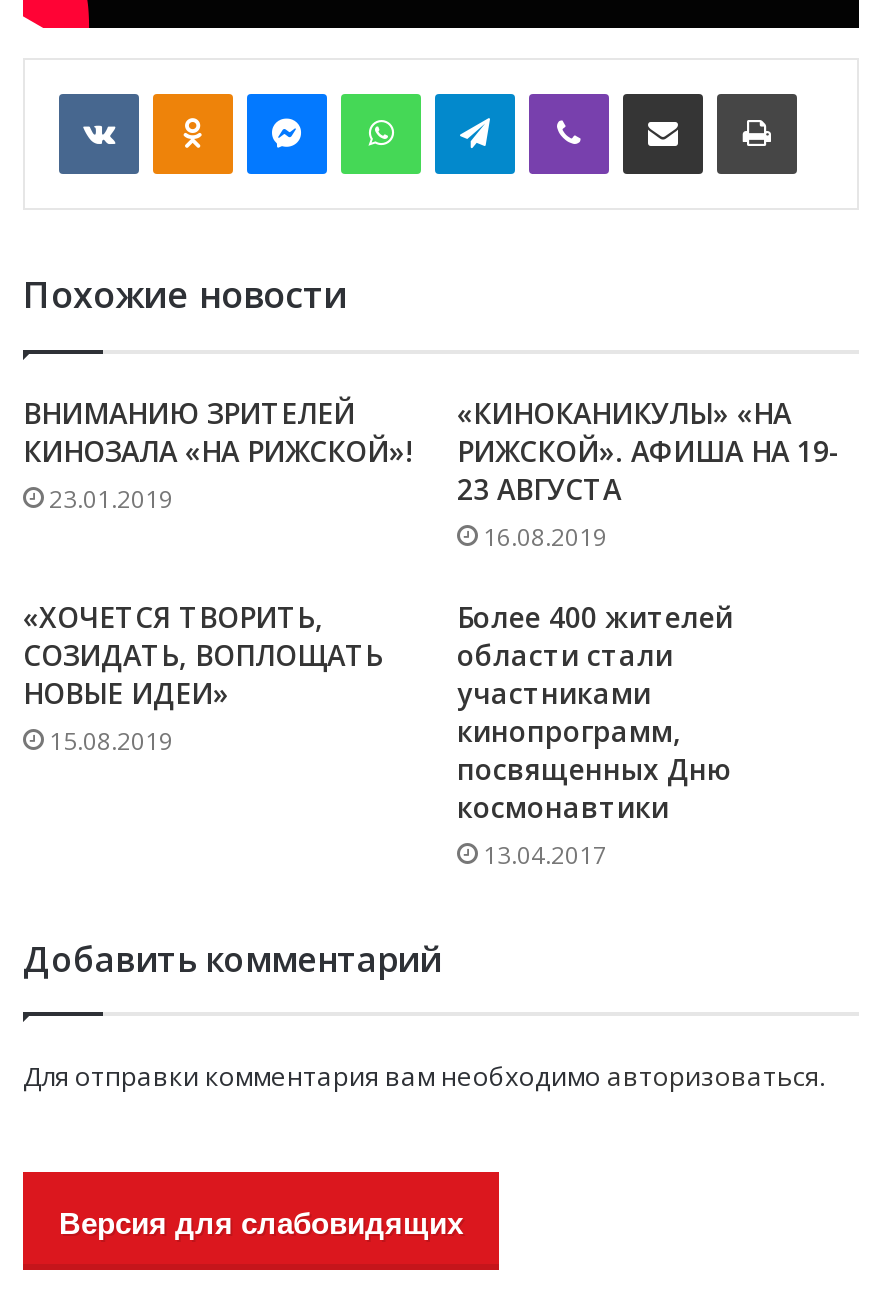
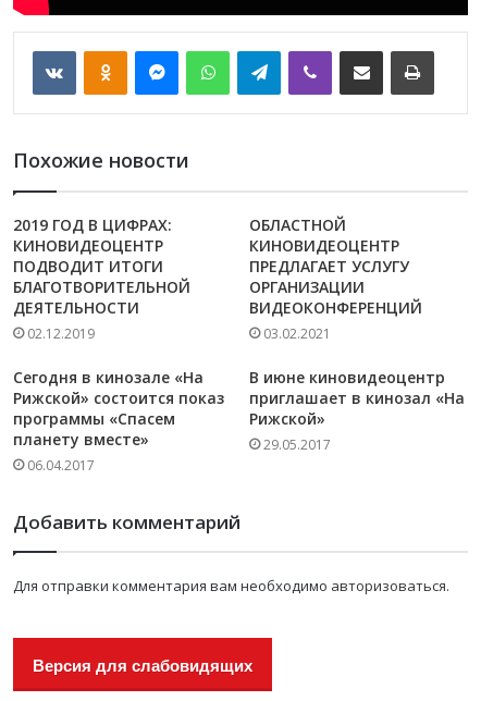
[23,395,413,517] ВНИМАНИЮ ЗРИТЕЛЕЙ | КИНОЗАЛА «НА РИЖСКОЙ»! | 23.01.2019 -> [13,215,190,343] 2019 ГОД В ЦИФРАХ: | КИНОВИДЕОЦЕНТР | ПОДВОДИТ ИТОГИ | БЛАГОТВОРИТЕЛЬНОЙ | ДЕЯТЕЛЬНОСТИ | 02.12.2019
[457,395,841,555] «КИНОКАНИКУЛЫ» «НА | РИЖСКОЙ». АФИША НА 19- | 23 АВГУСТА | 16.08.2019 -> [249,215,422,343] ОБЛАСТНОЙ | КИНОВИДЕОЦЕНТР | ПРЕДЛАГАЕТ УСЛУГУ | ОРГАНИЗАЦИИ | ВИДЕОКОНФЕРЕНЦИЙ | 03.02.2021
[23,599,383,759] «ХОЧЕТСЯ ТВОРИТЬ, | СОЗИДАТЬ, ВОПЛОЩАТЬ | НОВЫЕ ИДЕИ» | 15.08.2019 -> [13,367,224,475] Сегодня в кинозале «На | Рижской» состоится показ | программы «Спасем | планету вместе» | 06.04.2017
[457,599,733,873] Более 400 жителей | области стали | участниками | кинопрограмм, | посвященных Дню | космонавтики | 13.04.2017 -> [249,367,465,454] В июне киновидеоцентр | приглашает в кинозал «На | Рижской» | 29.05.2017

